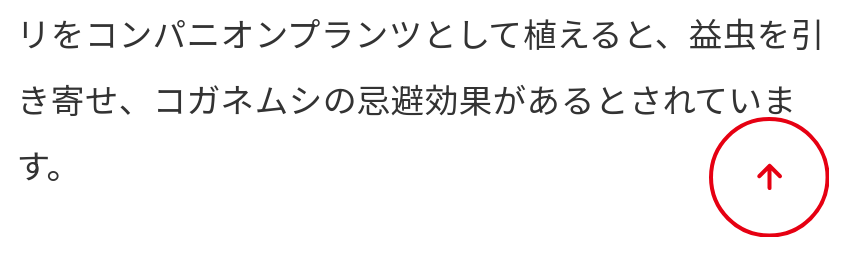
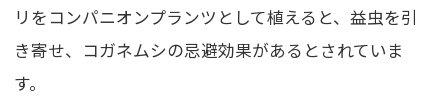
[707,125,831,239] [image] -> none

